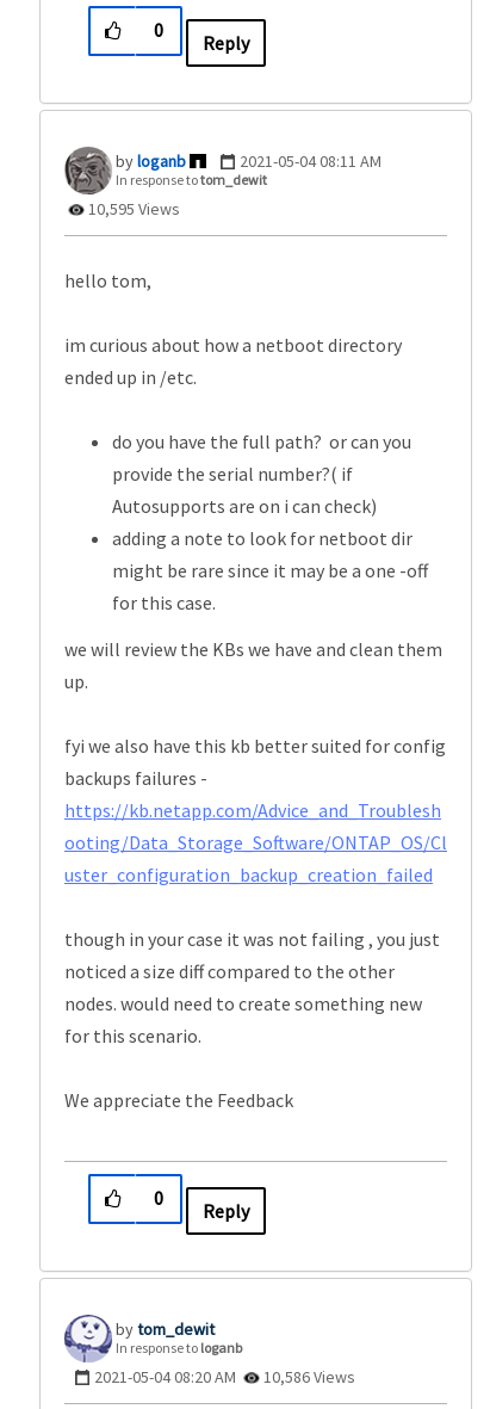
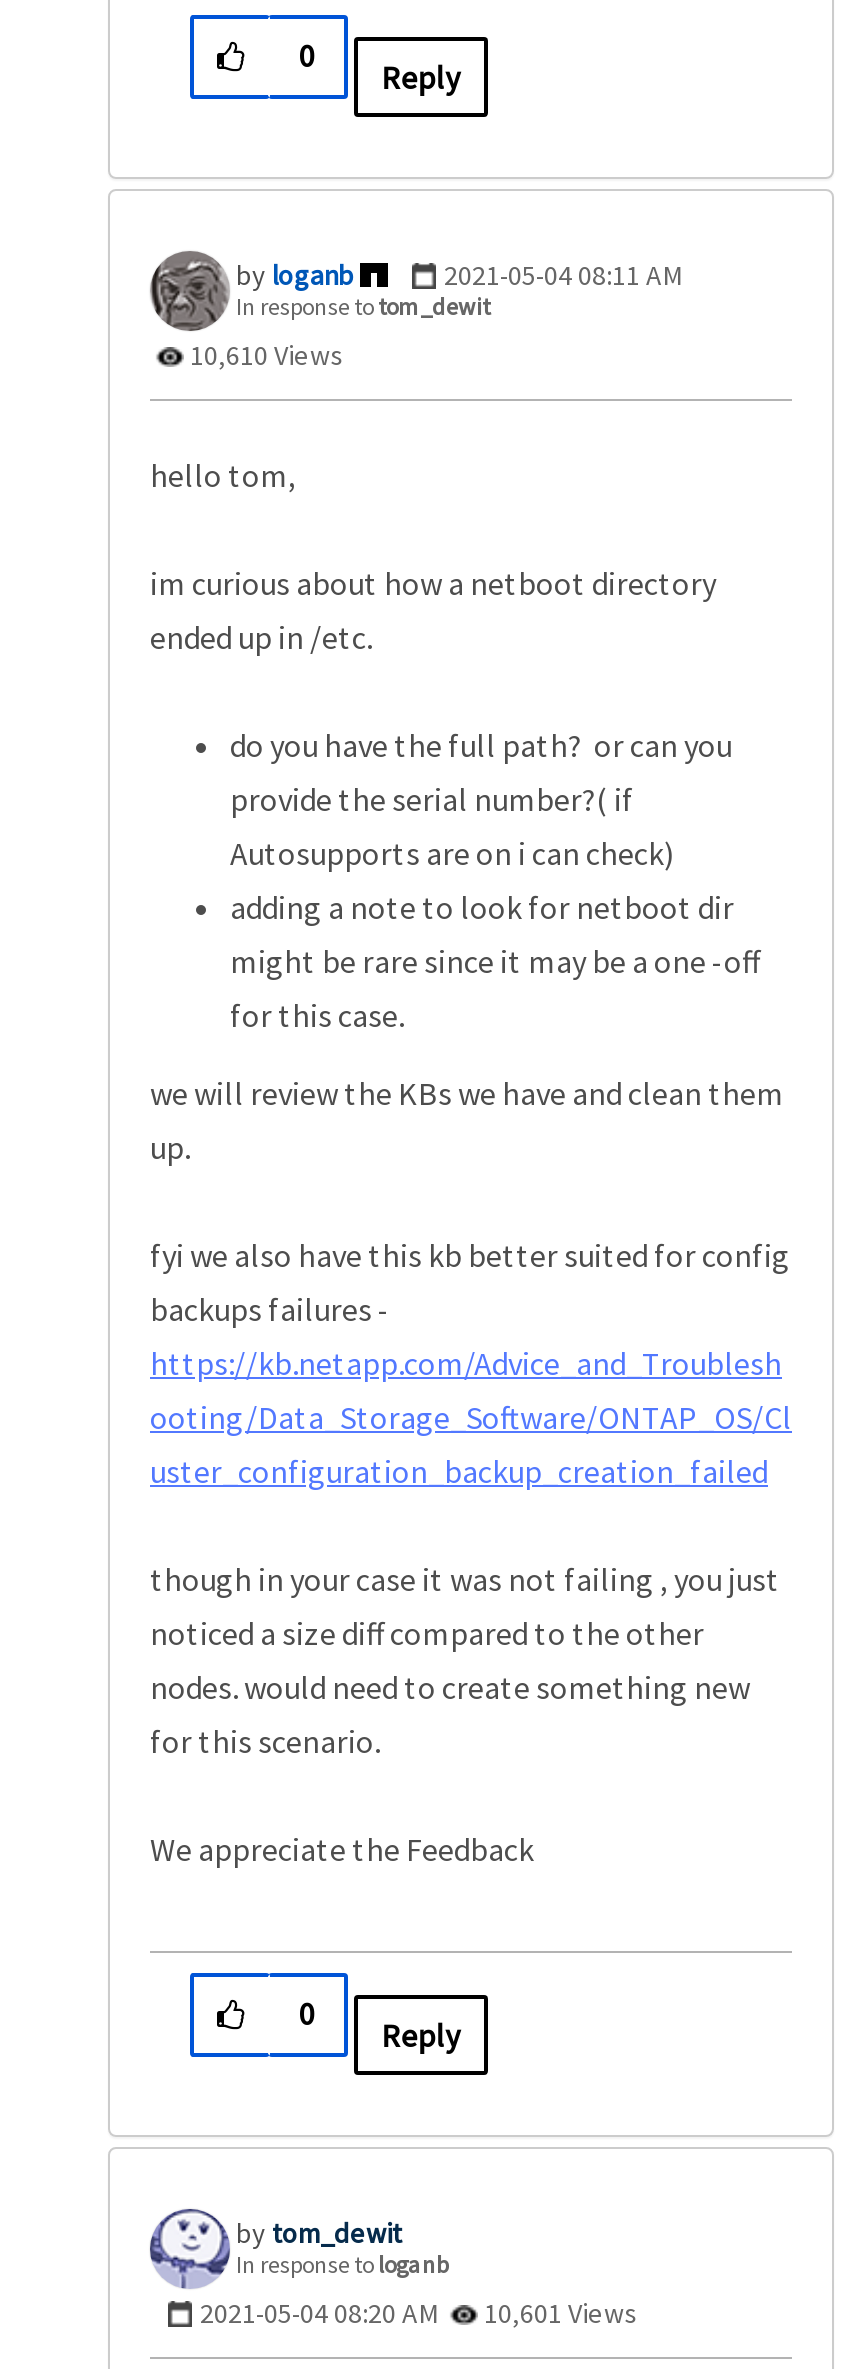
[85,198,180,220] 10,595 Views -> [184,337,344,373] 10,610 Views
[94,1366,355,1388] 2021-05-04 08:20 AM 10,586 Views -> [200,2295,638,2331] 2021-05-04 08:20 AM 10,601 Views

